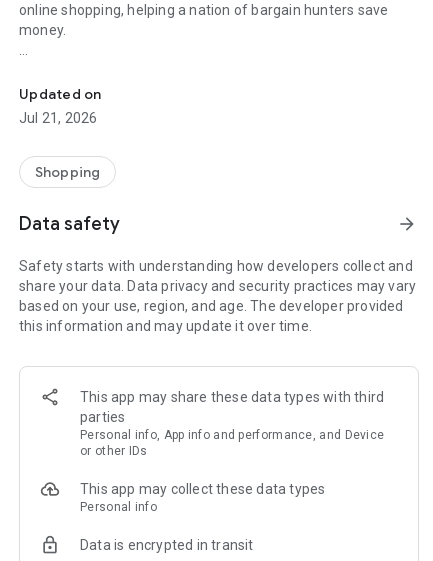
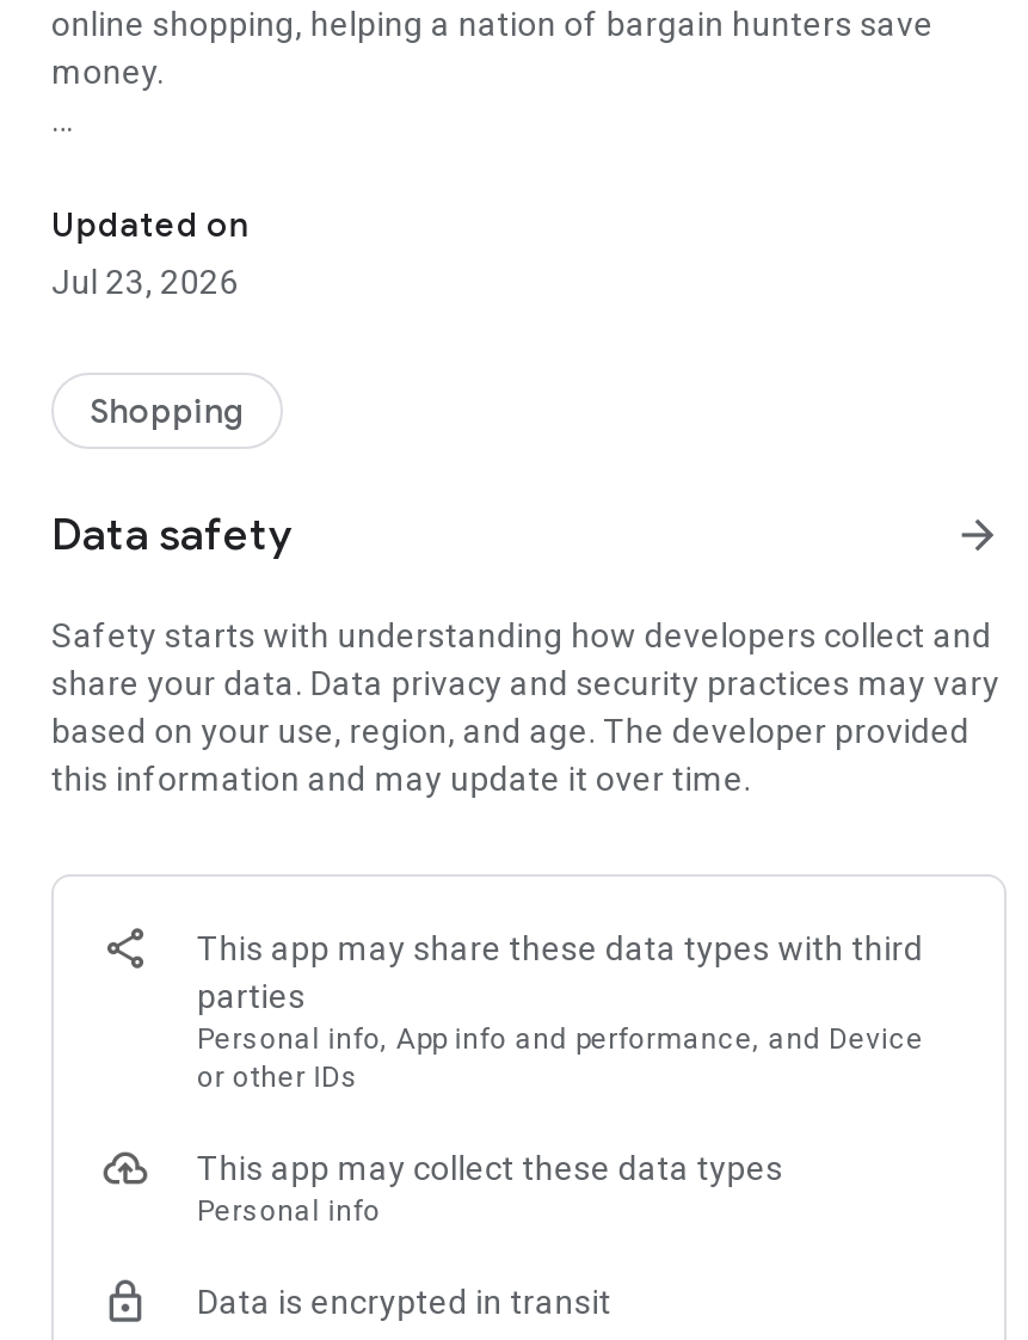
[19,110,97,126] Jul 21, 2026 -> [51,263,239,301] Jul 23, 2026

